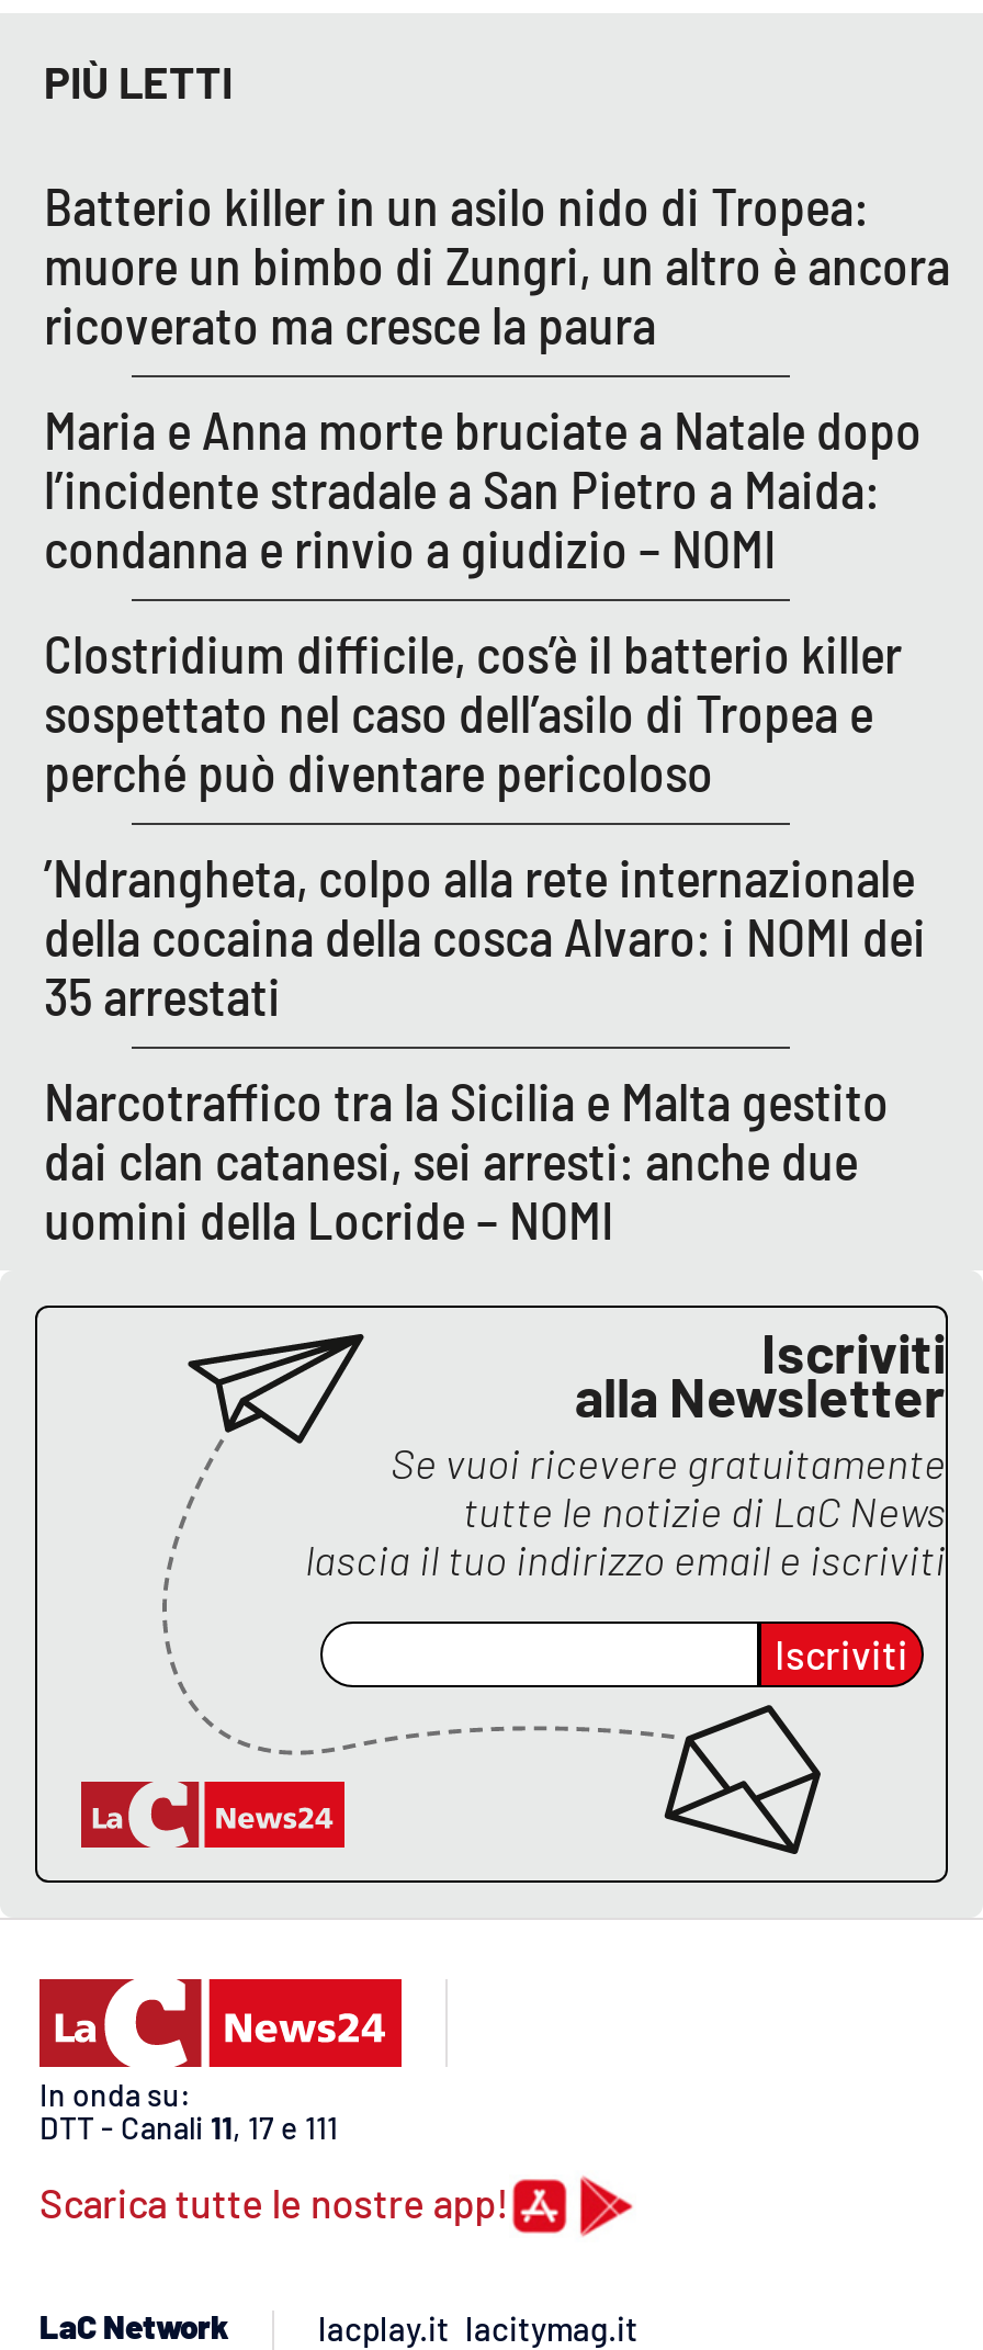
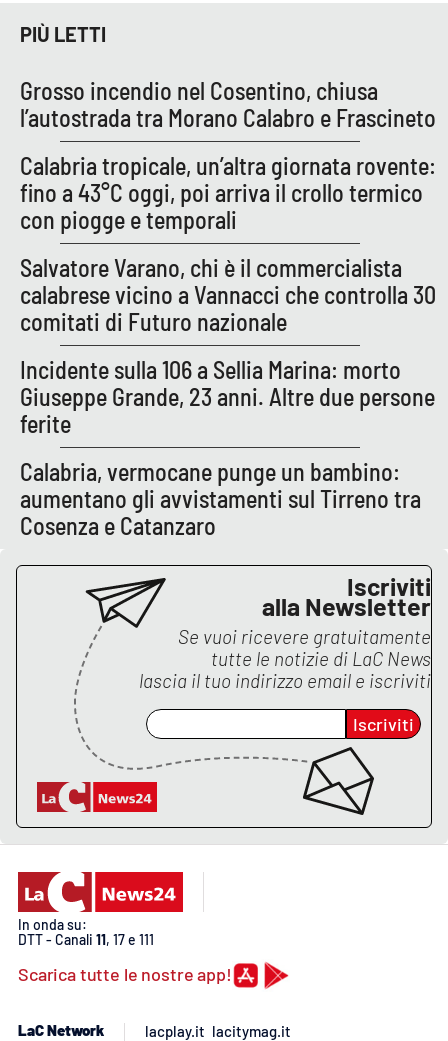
[44,172,950,355] Batterio killer in un asilo nido di Tropea: | muore un bimbo di Zungri, un altro è ancora | ricoverato ma cresce la paura -> [20,76,436,132] Grosso incendio nel Cosentino, chiusa | l’autostrada tra Morano Calabro e Frascineto
[44,396,922,578] Maria e Anna morte bruciate a Natale dopo | l’incidente stradale a San Pietro a Maida: | condanna e rinvio a giudizio – NOMI -> [20,151,436,234] Calabria tropicale, un’altra giornata rovente: | fino a 43°C oggi, poi arriva il crollo termico | con piogge e temporali
[44,620,902,802] Clostridium difficile, cos’è il batterio killer | sospettato nel caso dell’asilo di Tropea e | perché può diventare pericoloso -> [20,253,436,336] Salvatore Varano, chi è il commercialista | calabrese vicino a Vannacci che controlla 30 | comitati di Futuro nazionale
[44,844,926,1026] ’Ndrangheta, colpo alla rete internazionale | della cocaina della cosca Alvaro: i NOMI dei | 35 arrestati -> [20,355,435,438] Incidente sulla 106 a Sellia Marina: morto | Giuseppe Grande, 23 anni. Altre due persone | ferite
[44,1068,889,1250] Narcotraffico tra la Sicilia e Malta gestito | dai clan catanesi, sei arresti: anche due | uomini della Locride – NOMI -> [20,457,421,540] Calabria, vermocane punge un bambino: | aumentano gli avvistamenti sul Tirreno tra | Cosenza e Catanzaro

